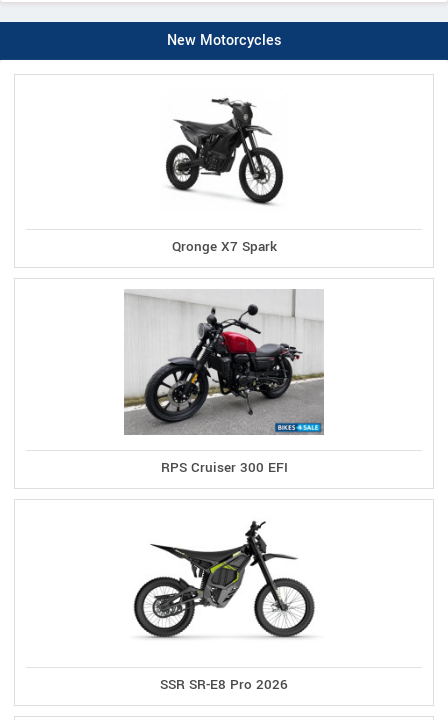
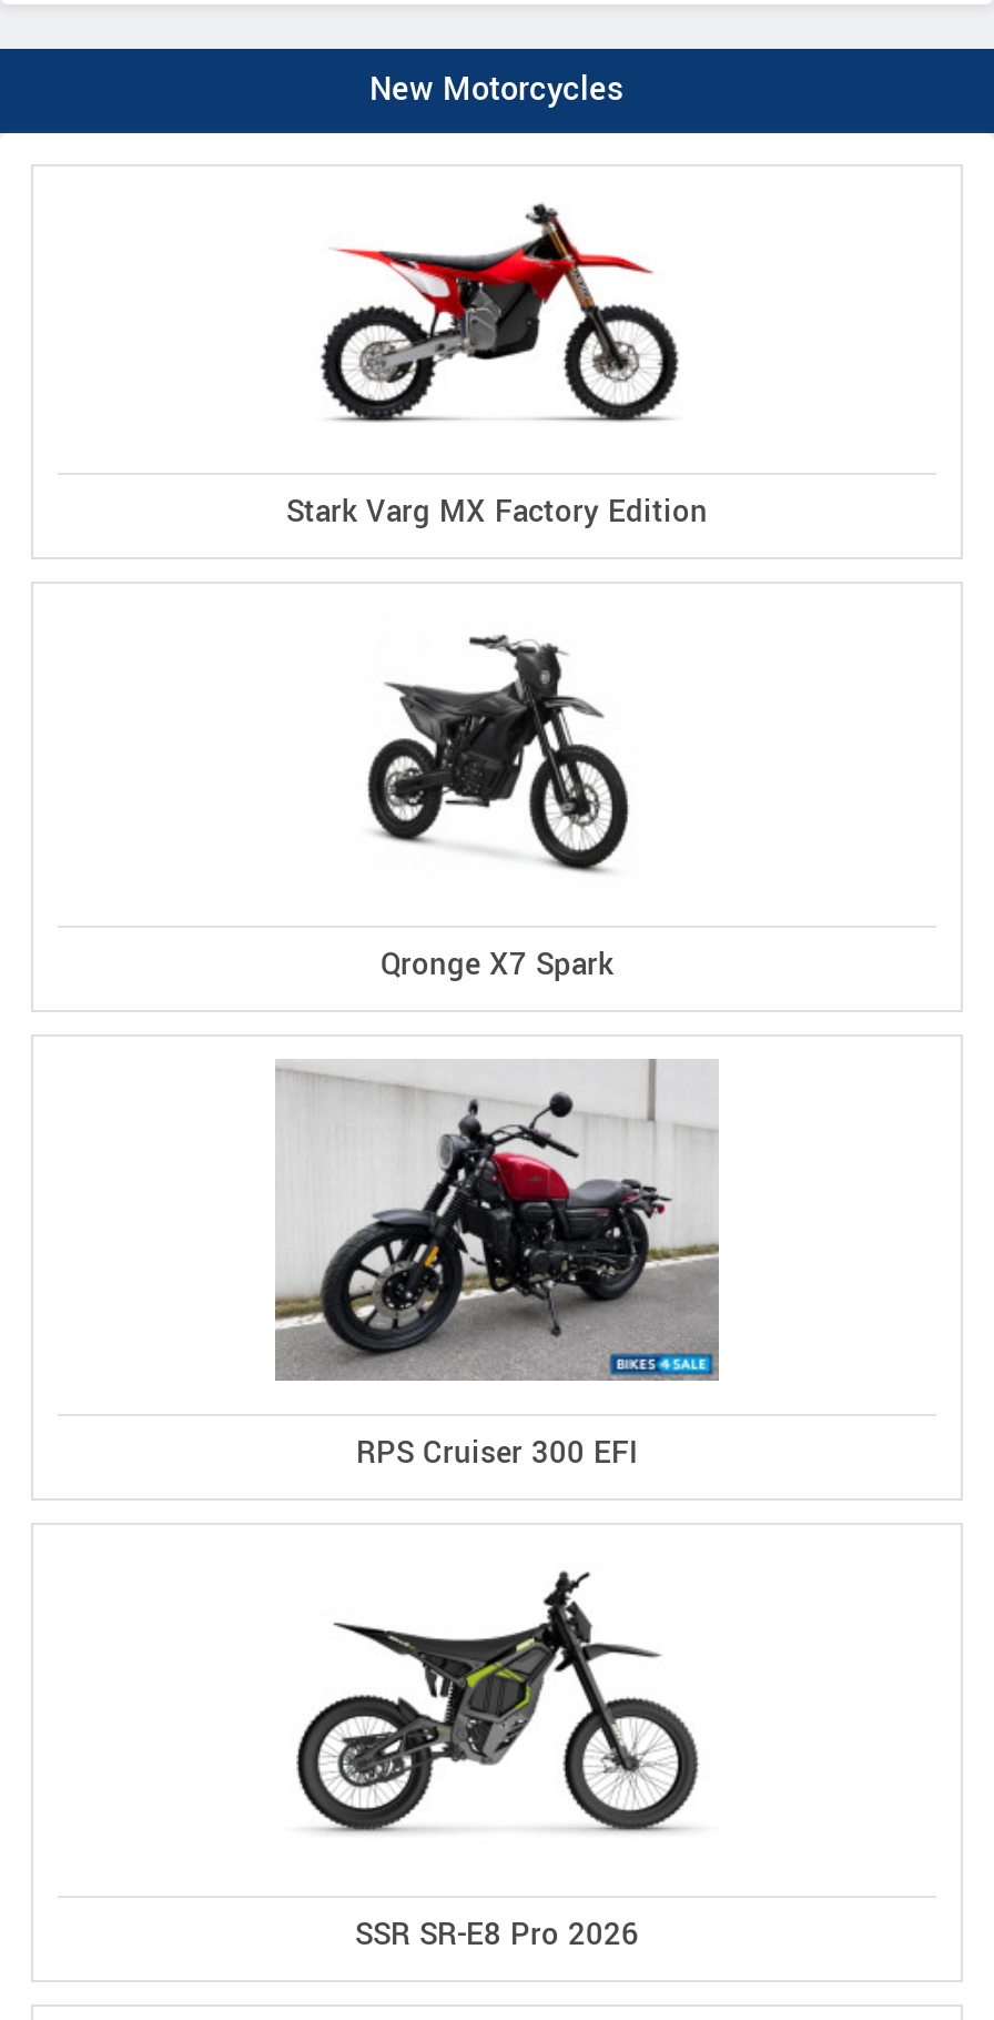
none -> [286,202,708,532] [image] | Stark Varg MX Factory Edition

